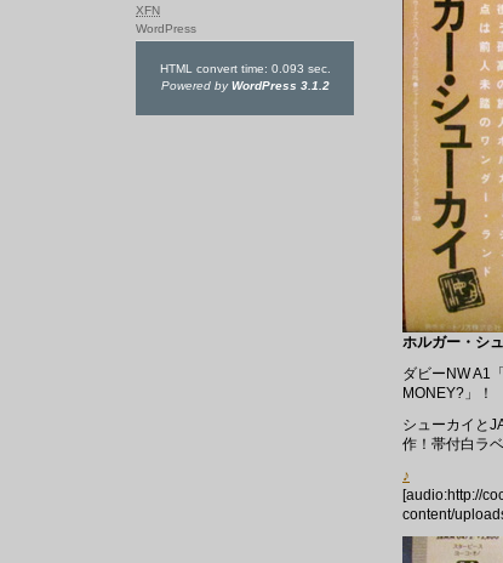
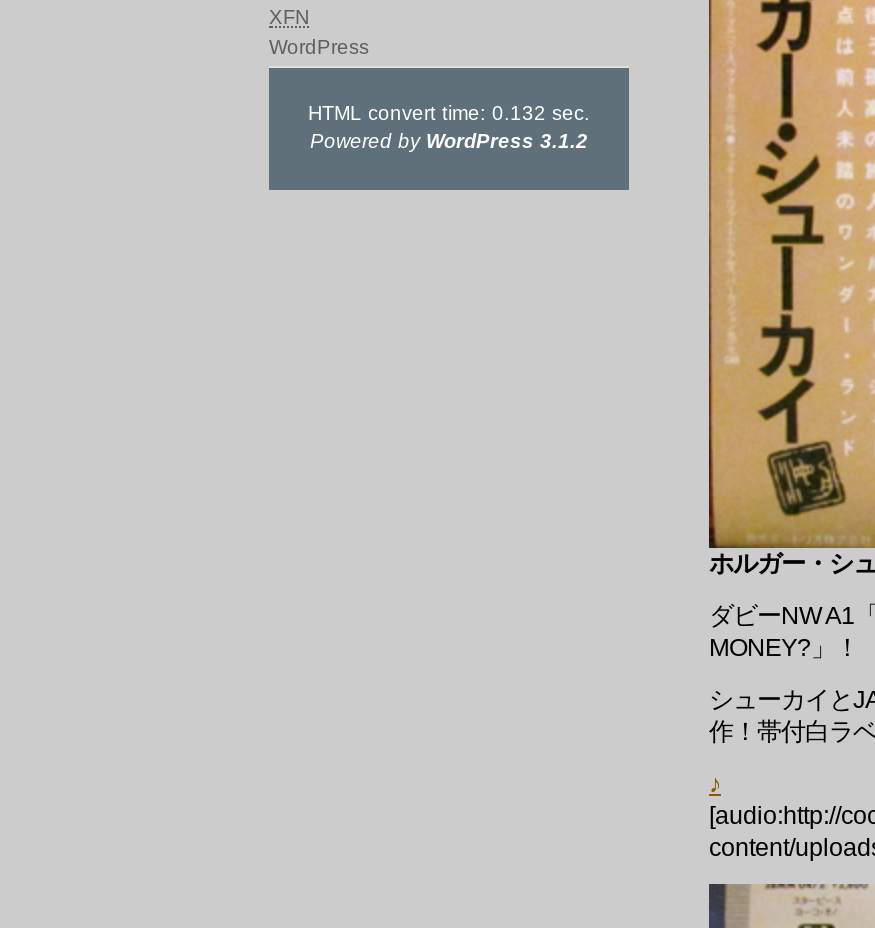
[159,62,330,75] HTML convert time: 0.093 sec. -> [308,102,590,124] HTML convert time: 0.132 sec.

